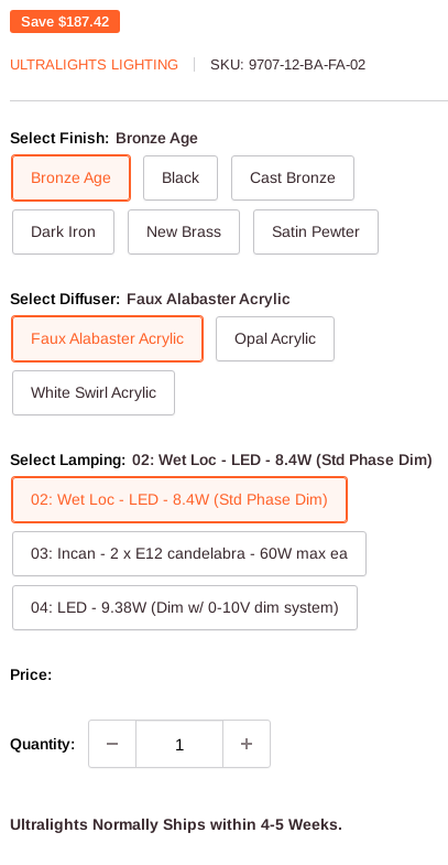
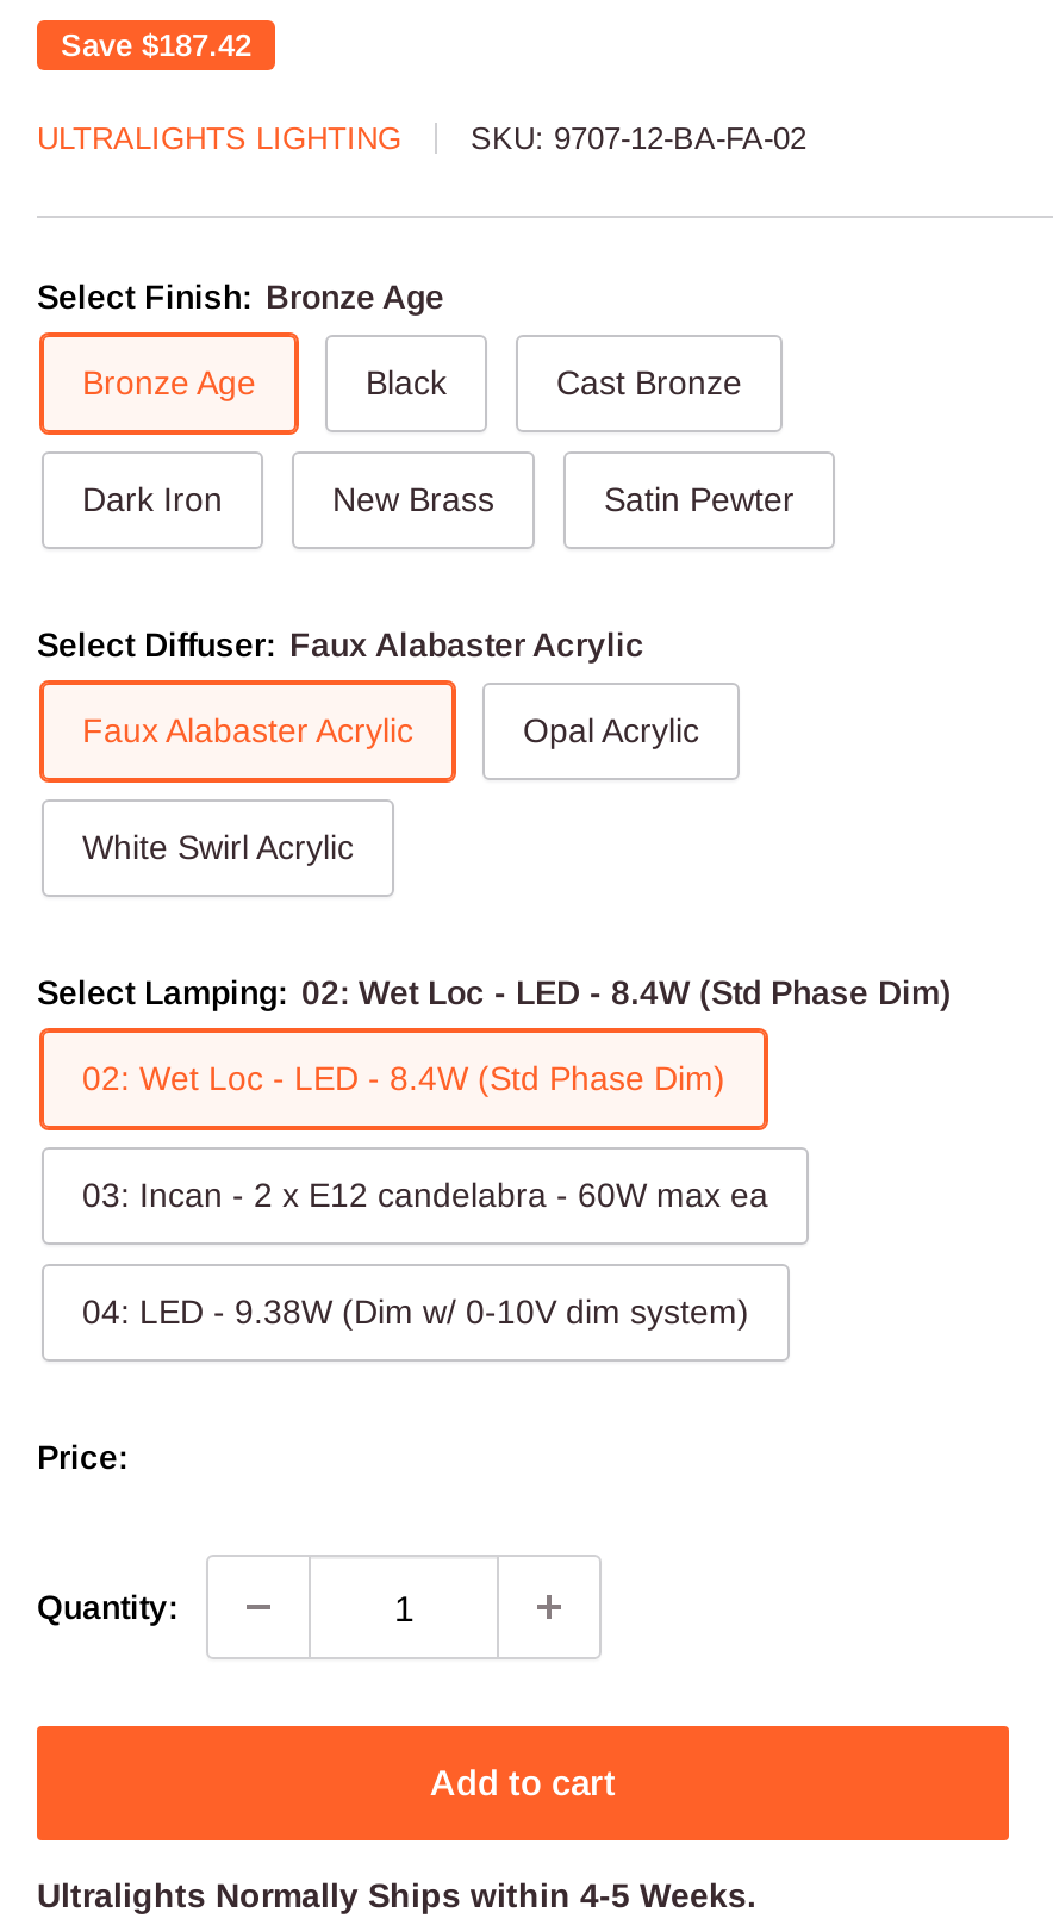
none -> [430,1763,616,1803] Add to cart

